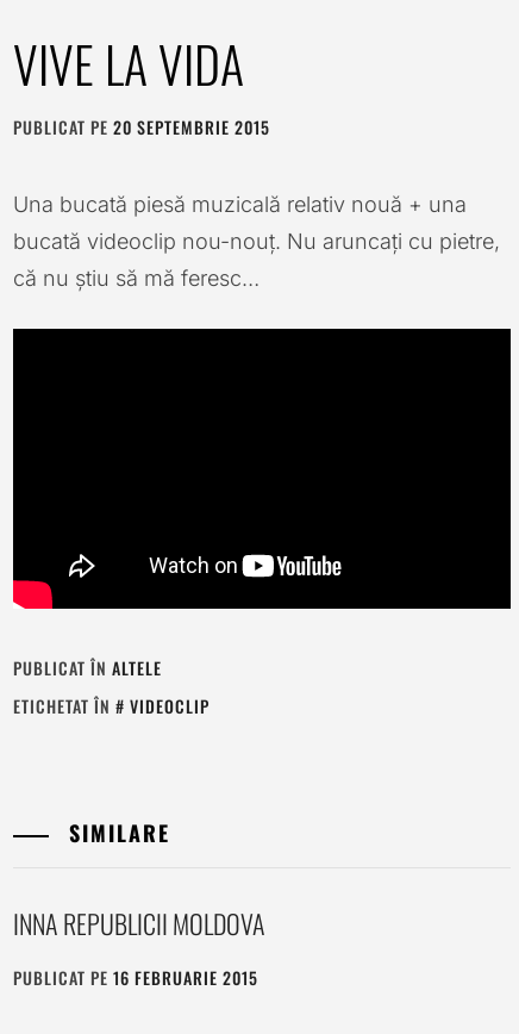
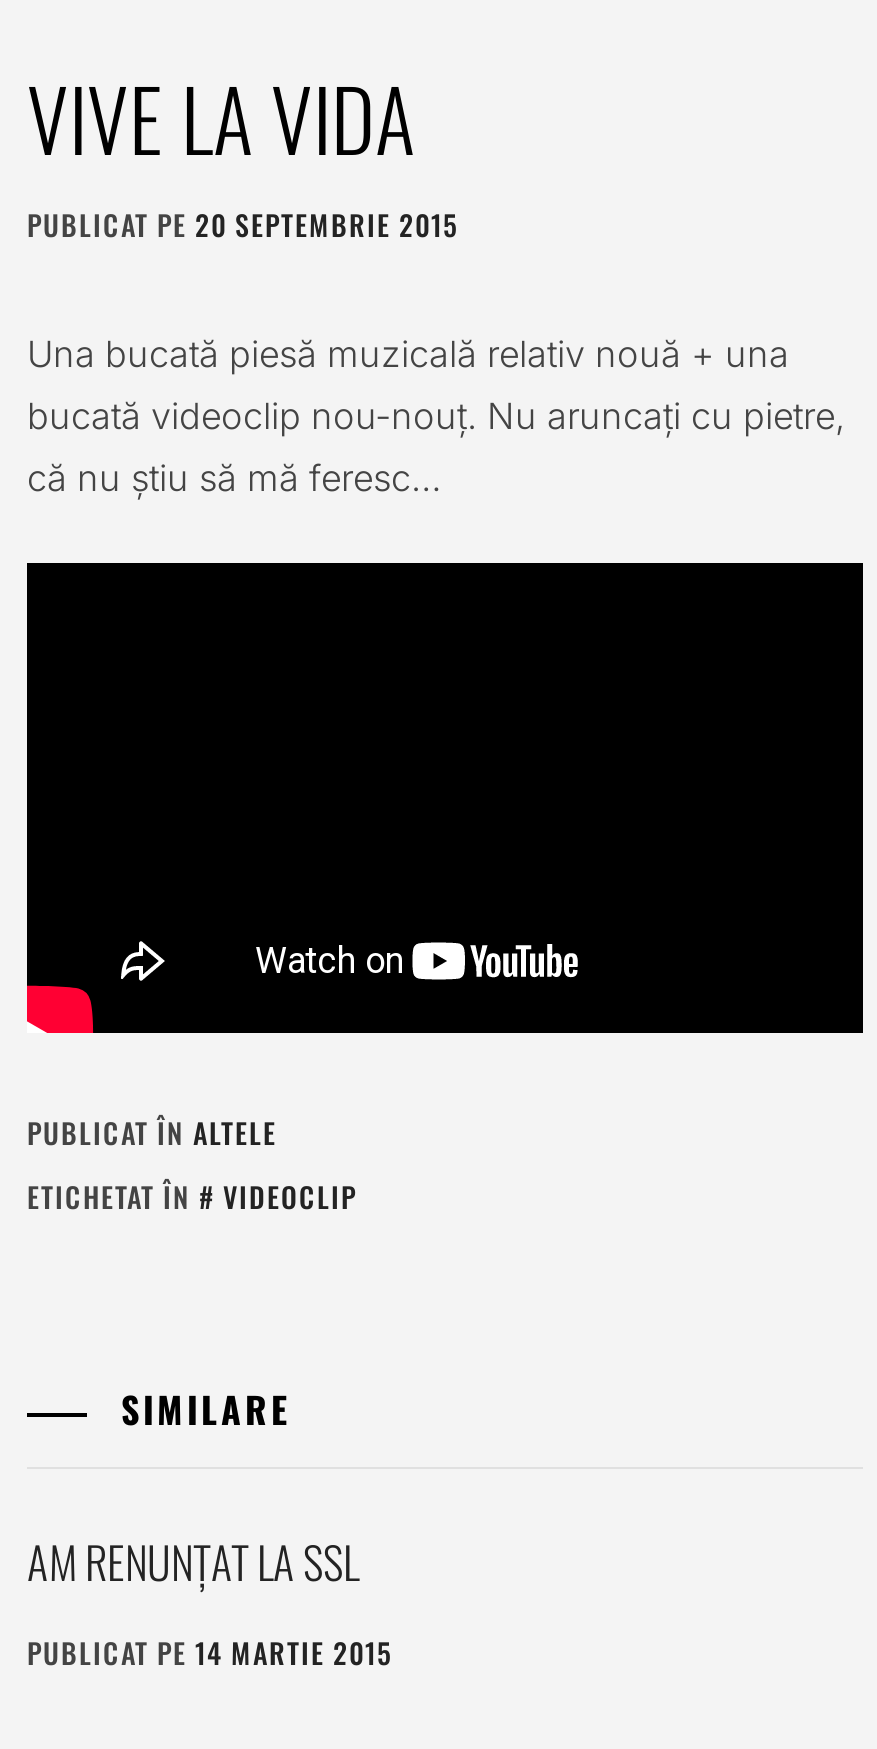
[13,904,265,942] INNA REPUBLICII MOLDOVA -> [27,1529,359,1593] AM RENUNŢAT LA SSL
[13,965,258,990] PUBLICAT PE 16 FEBRUARIE 2015 -> [27,1631,393,1673] PUBLICAT PE 14 MARTIE 2015

